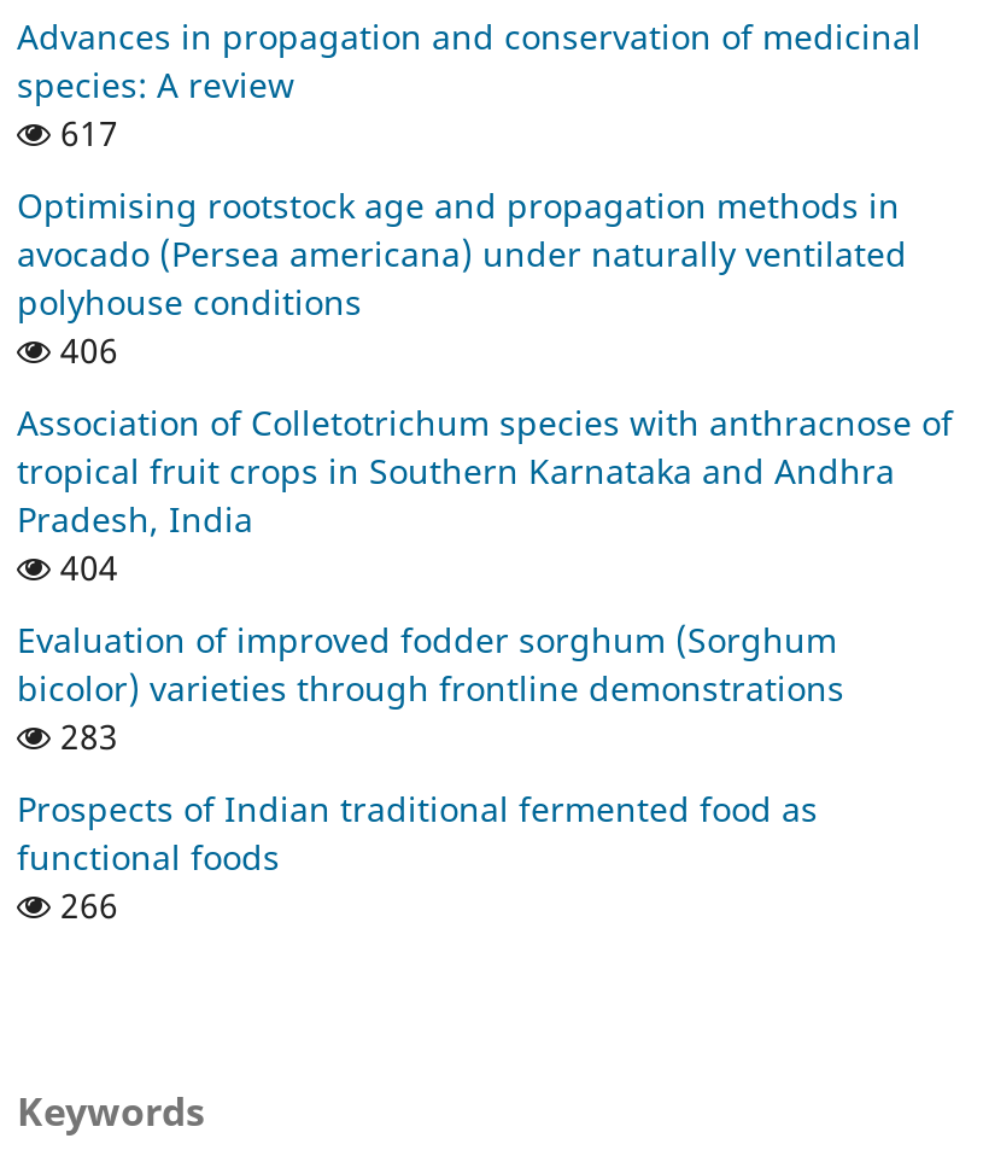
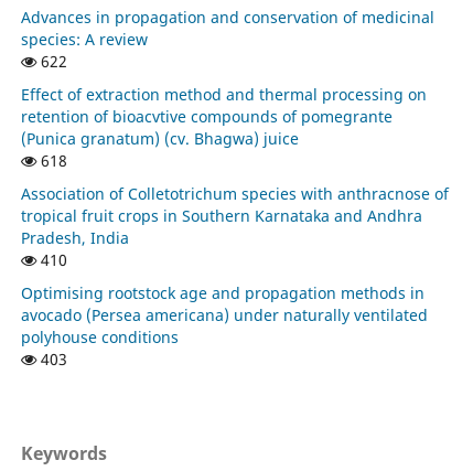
[51,110,118,155] 617 -> [36,51,67,72] 622
moved [17,182,907,324] -> [21,282,428,347]: Optimising rootstock age and propagation methods in | avocado (Persea americana) under naturally ventilated | polyhouse conditions
[51,327,118,373] 406 -> [21,84,427,171] Effect of extraction method and thermal processing on | retention of bioacvtive compounds of pomegrante | (Punica granatum) (cv. Bhagwa) juice | 618
[17,544,844,927] 404 | Evaluation of improved fodder sorghum (Sorghum | bicolor) varieties through frontline demonstrations | 283 | Prospects of Indian traditional fermented food as | functional foods | 266 -> [36,249,67,369] 410 | 403

